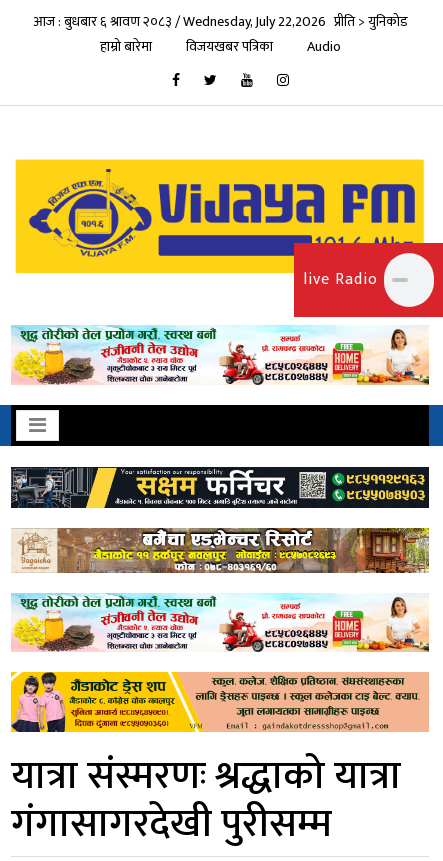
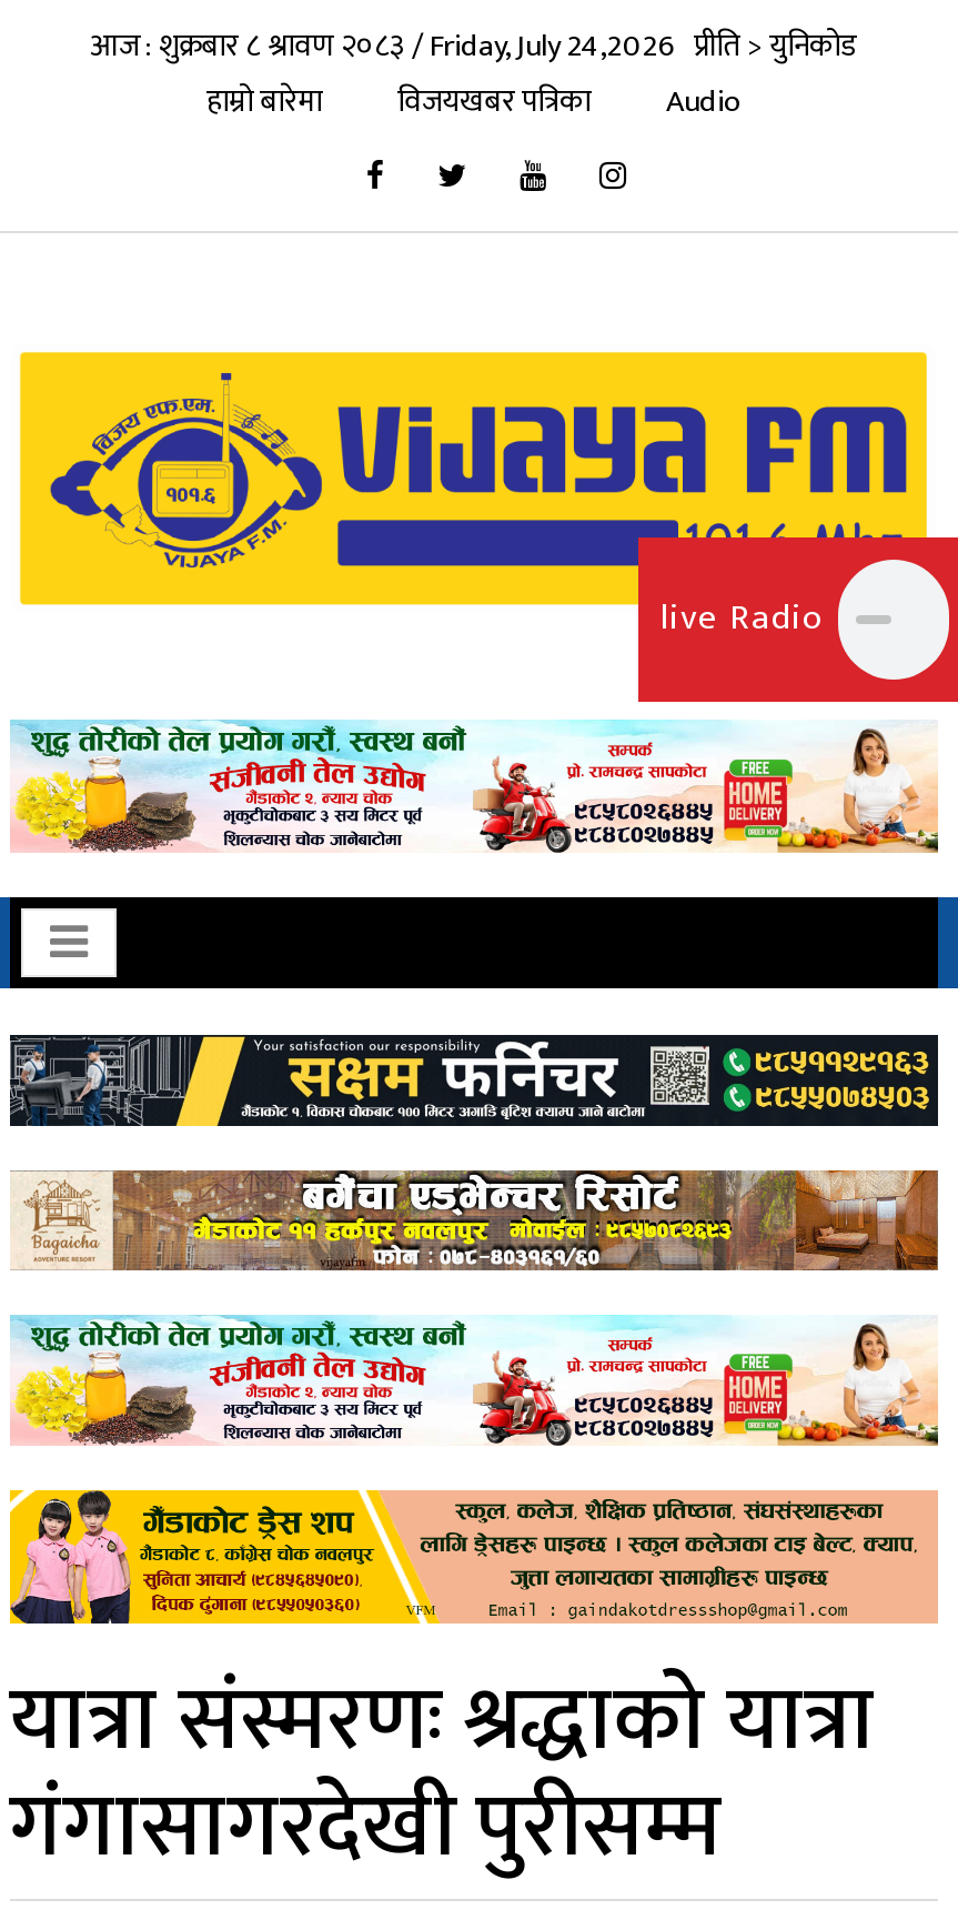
[32,10,407,33] आज : बुधबार ६ श्रावण २०८३ / Wednesday, July 22,2026 प्रीति > युनिकोड -> [90,20,858,71] आज : शुक्रबार ८ श्रावण २०८३ / Friday, July 24,2026 प्रीति > युनिकोड
[357,527,430,573] [image] -> [780,1168,940,1270] [image]

